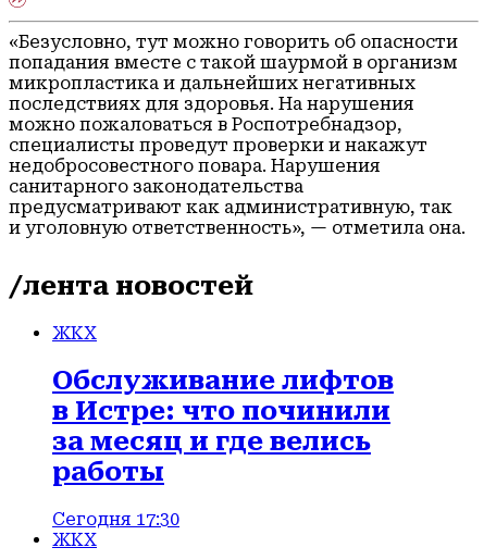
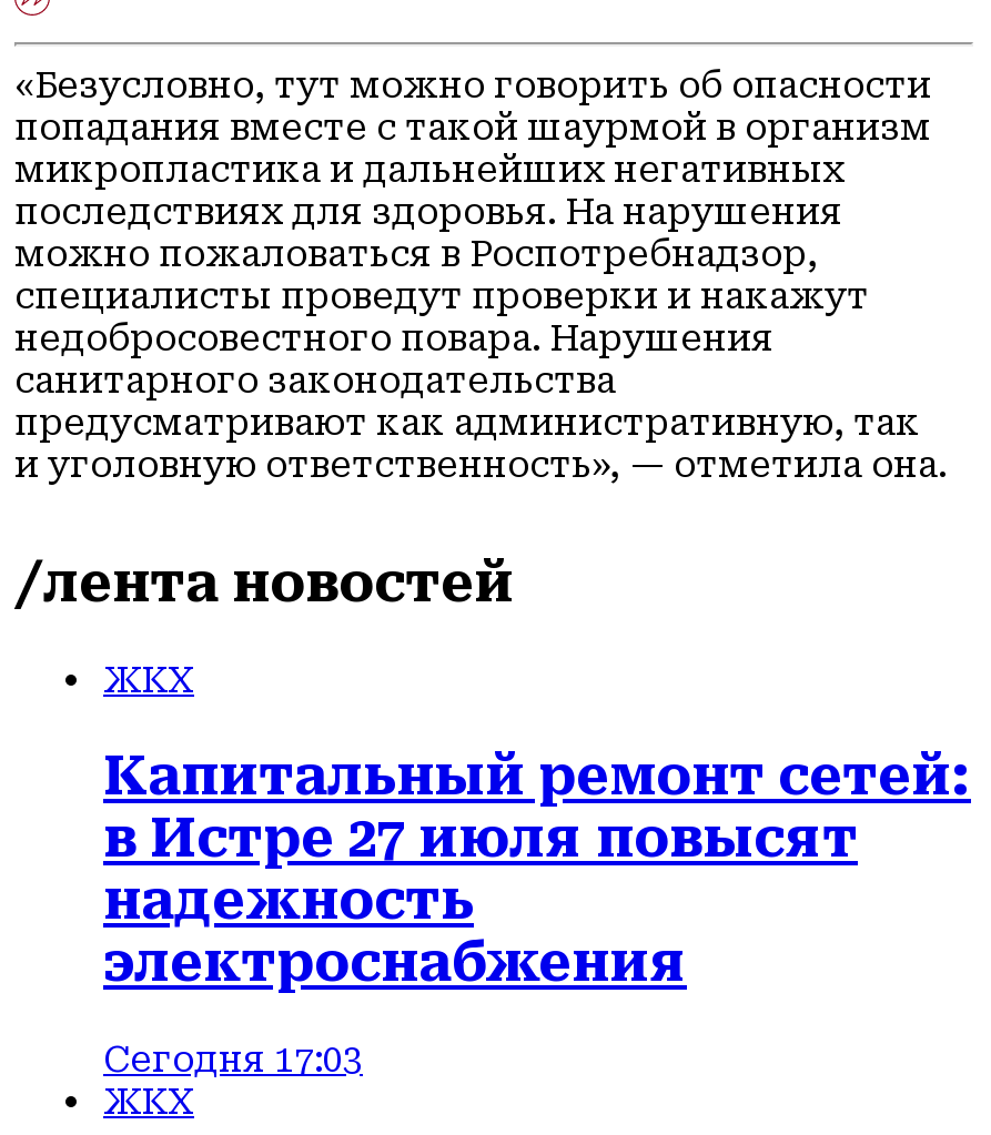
[52,365,394,487] Обслуживание лифтов | в Истре: что починили | за месяц и где велись | работы -> [103,745,971,993] Капитальный ремонт сетей: | в Истре 27 июля повысят | надежность | электроснабжения
[52,508,179,529] Сегодня 17:30 -> [103,1037,363,1080] Сегодня 17:03

